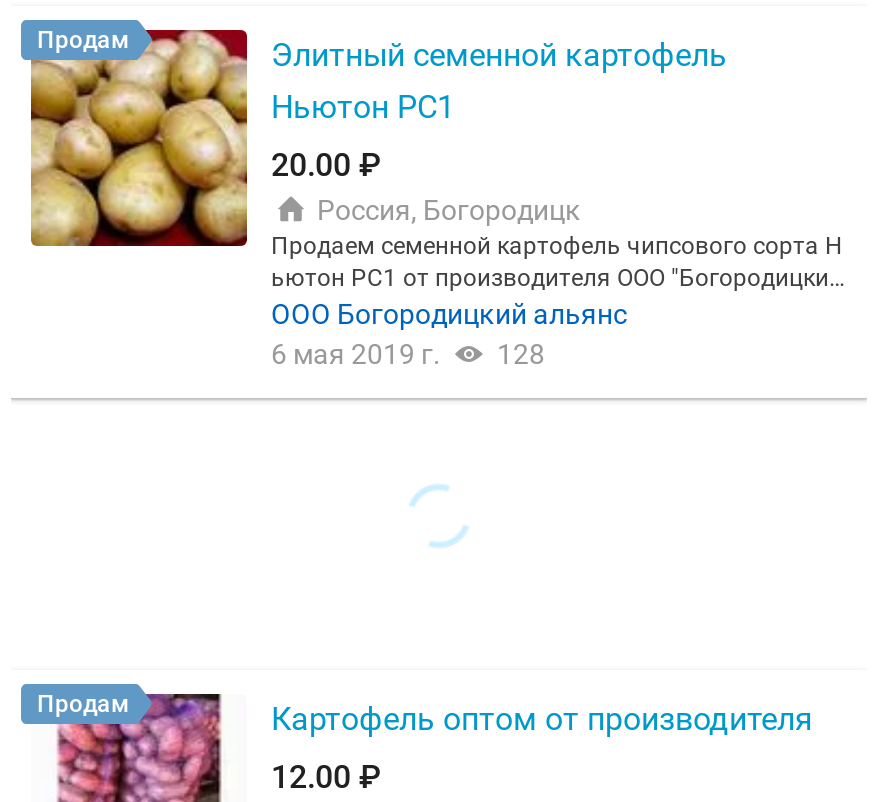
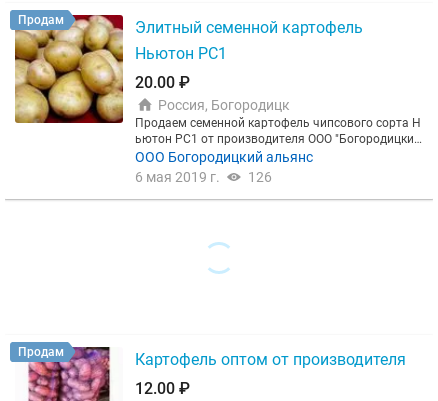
[271,338,545,370] 6 мая 2019 г. 128 -> [135,169,272,185] 6 мая 2019 г. 126

